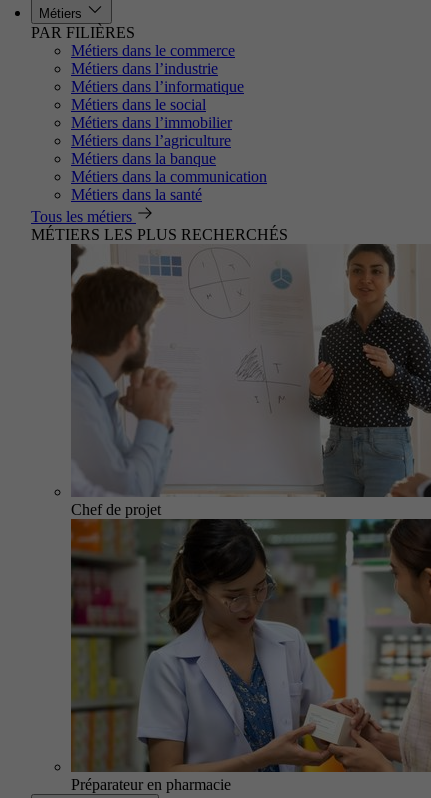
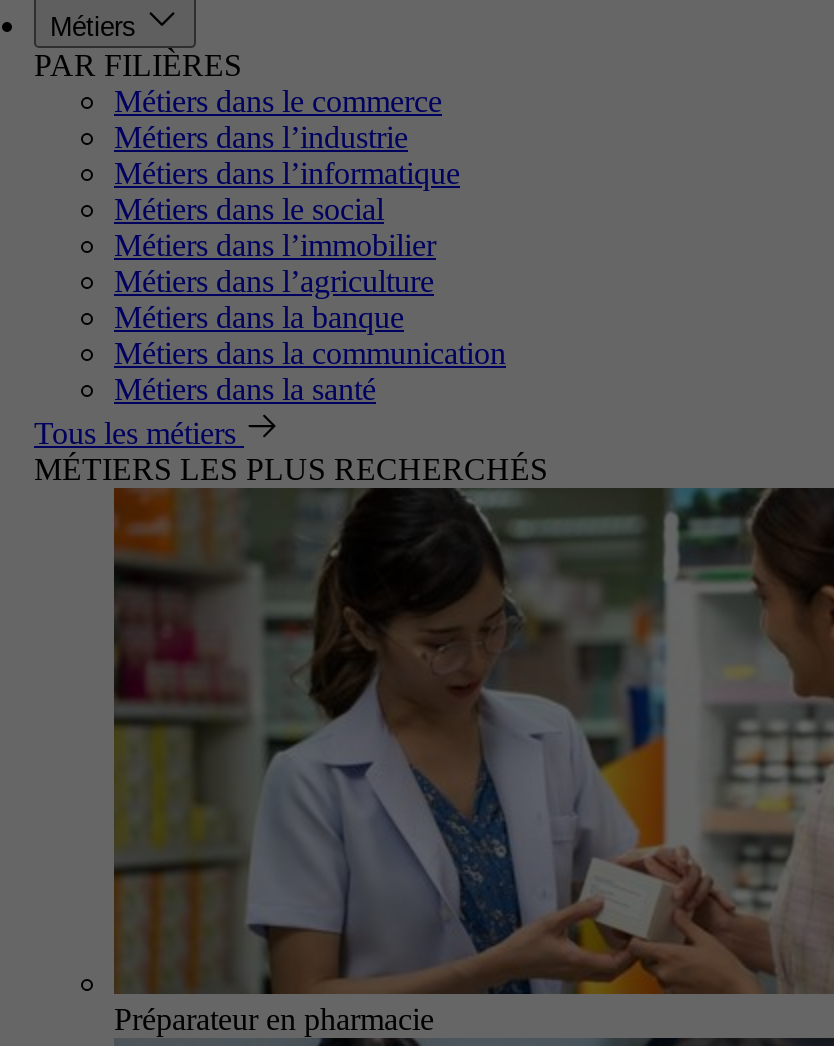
[70,243,428,518] [image] | Chef de projet -> none

